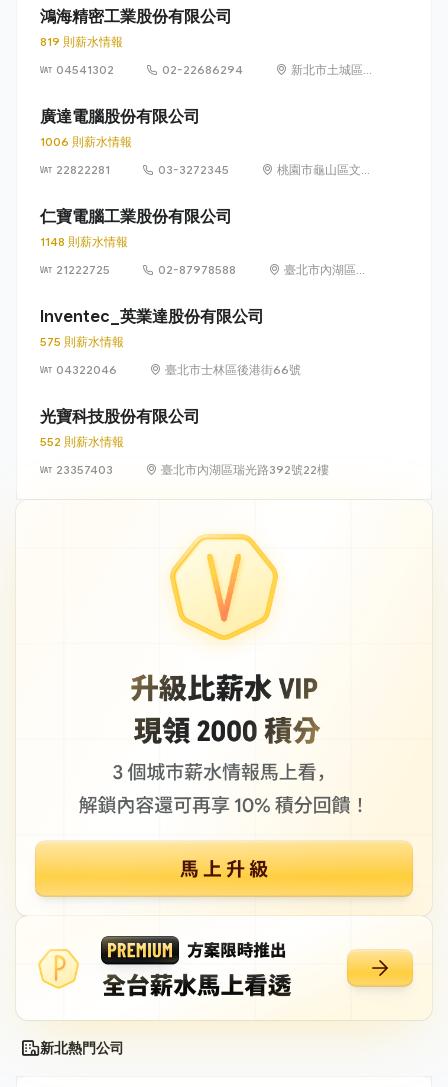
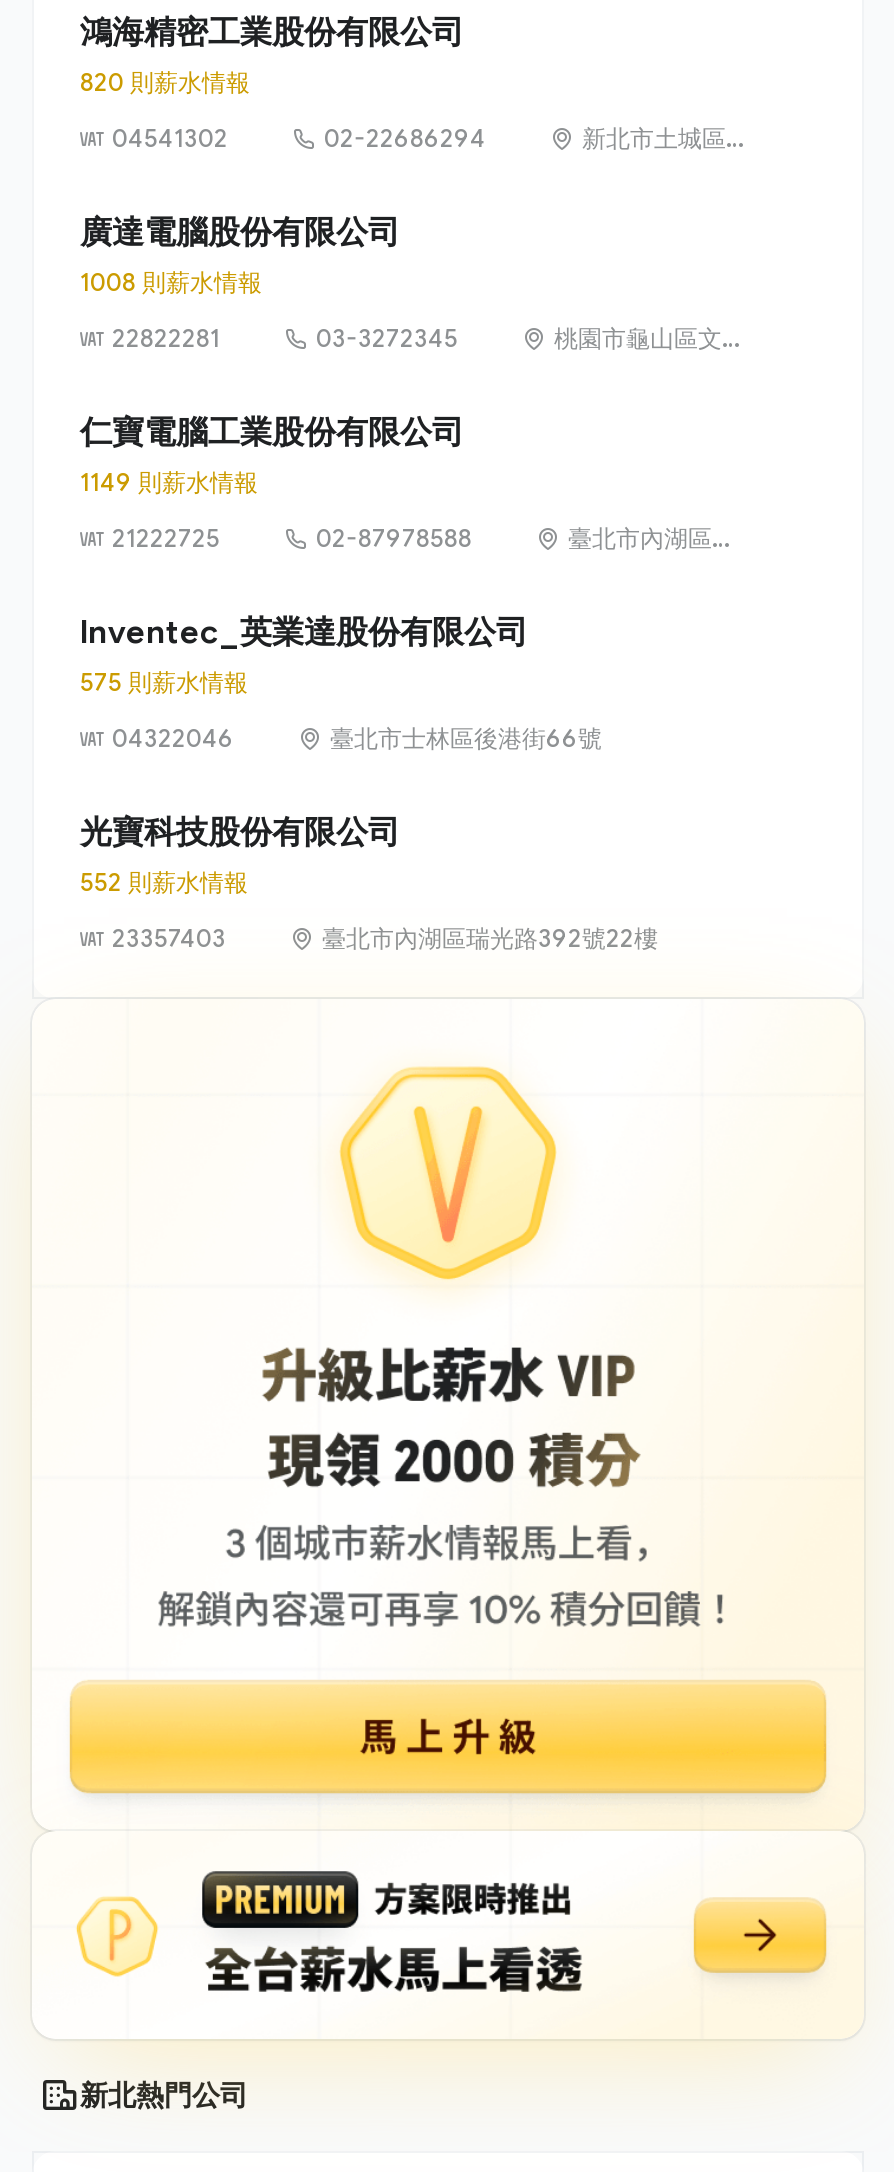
[40,34,123,49] 819 則薪水情報 -> [80,67,250,97] 820 則薪水情報
[40,134,132,149] 1006 則薪水情報 -> [80,267,262,297] 1008 則薪水情報
[40,234,128,249] 1148 則薪水情報 -> [80,467,258,497] 1149 則薪水情報

